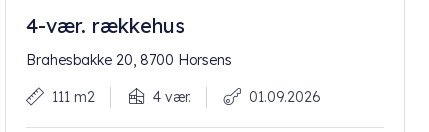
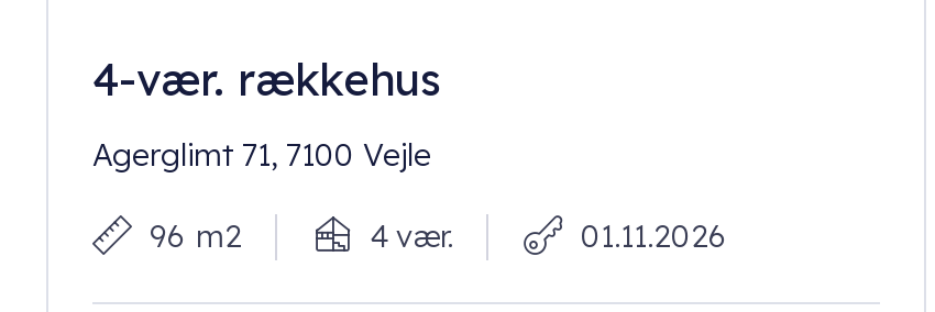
[26,51,232,69] Brahesbakke 20, 8700 Horsens -> [92,135,431,175] Agerglimt 71, 7100 Vejle
[52,88,95,106] 111 m2 -> [150,216,242,256] 96 m2
[249,88,321,106] 01.09.2026 -> [581,216,728,256] 01.11.2026

